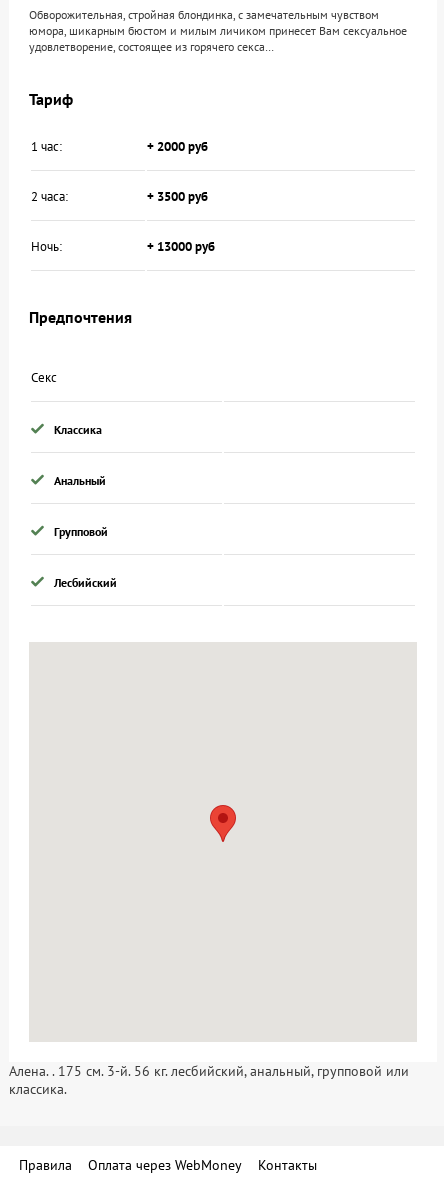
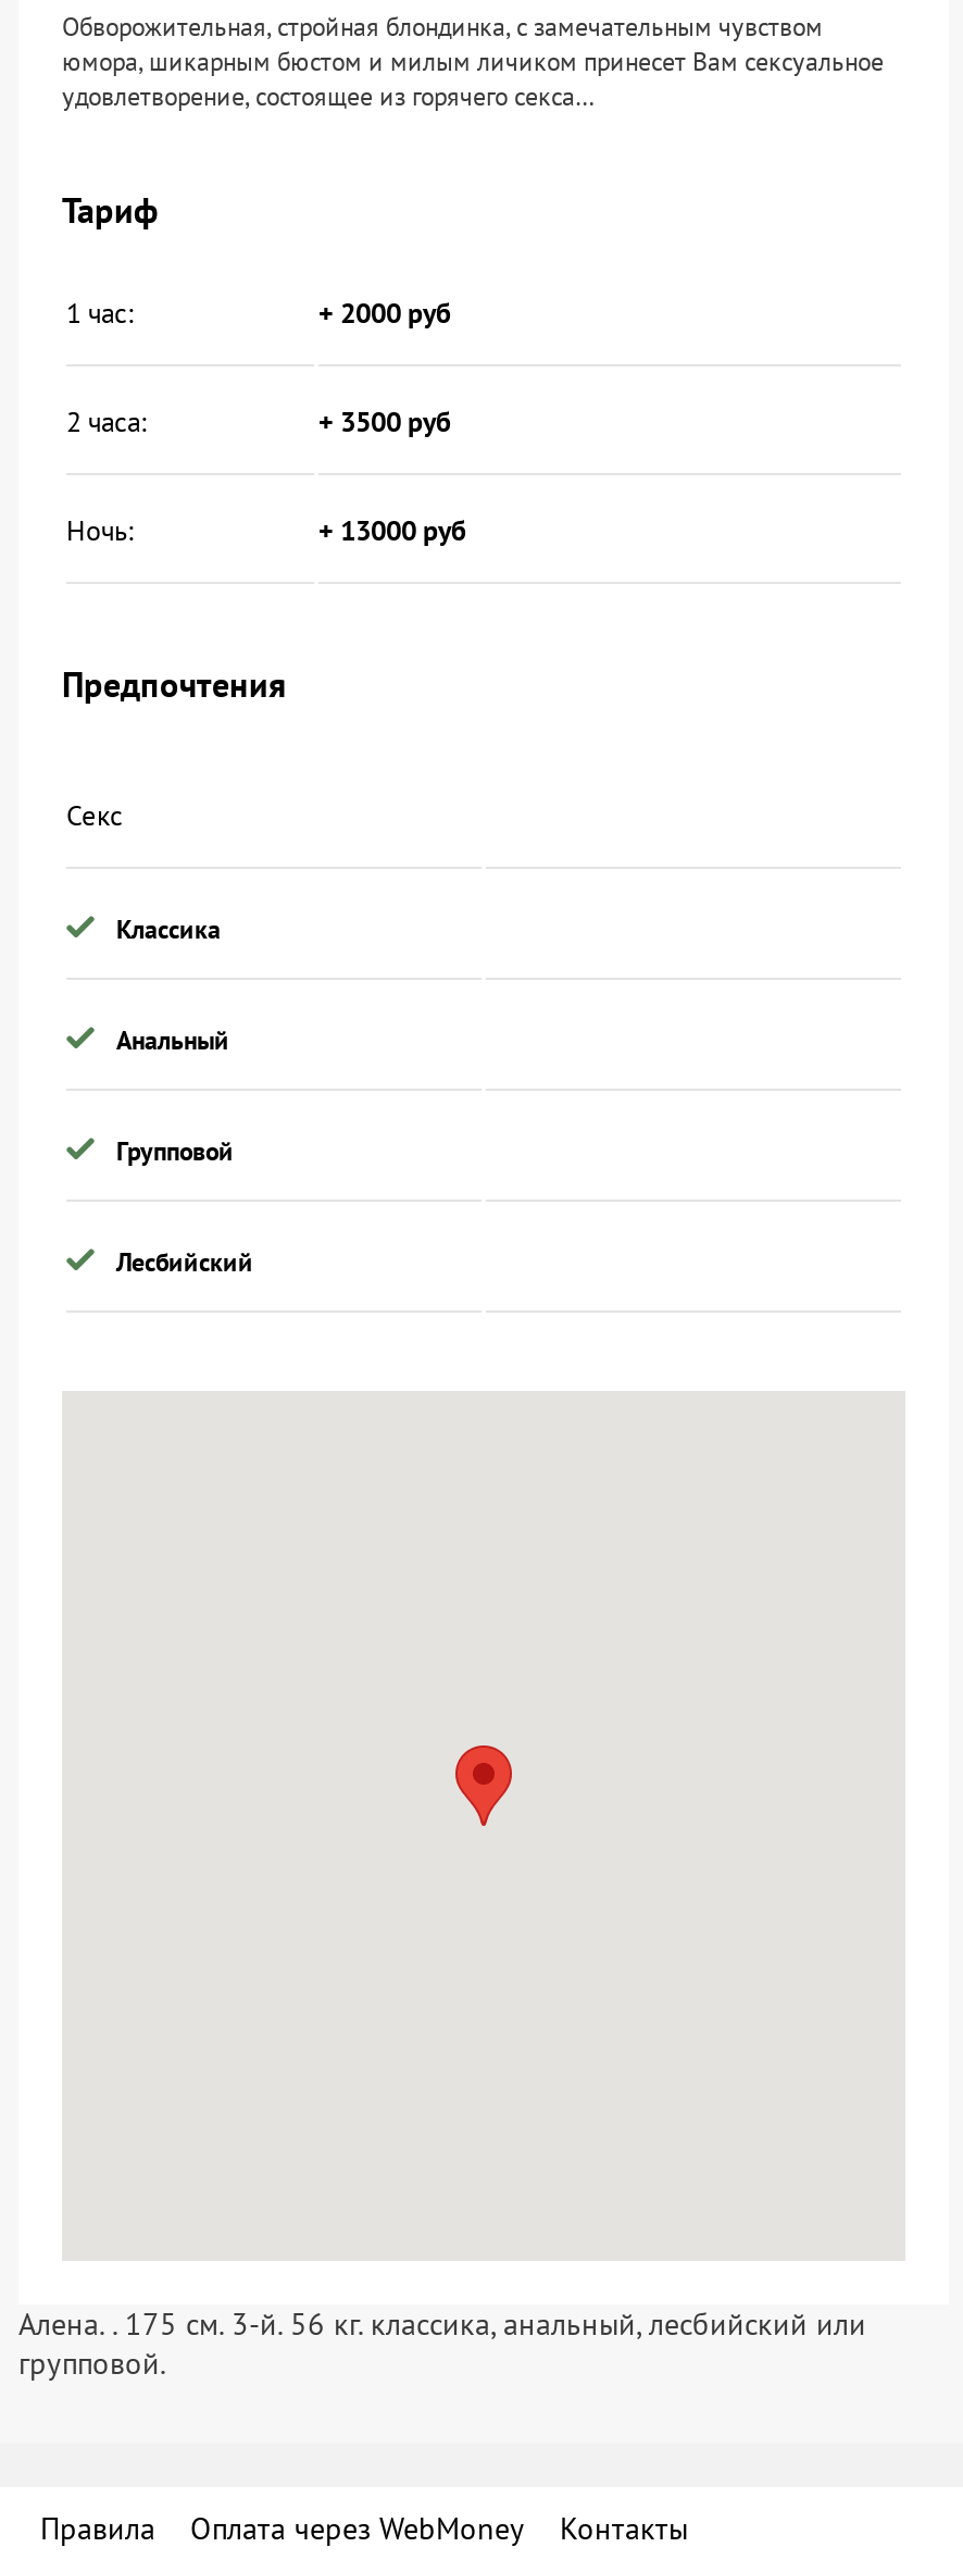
[9,1062,409,1098] Алена. . 175 см. 3-й. 56 кг. лесбийский, анальный, групповой или | классика. -> [18,2305,866,2384] Алена. . 175 см. 3-й. 56 кг. классика, анальный, лесбийский или | групповой.

